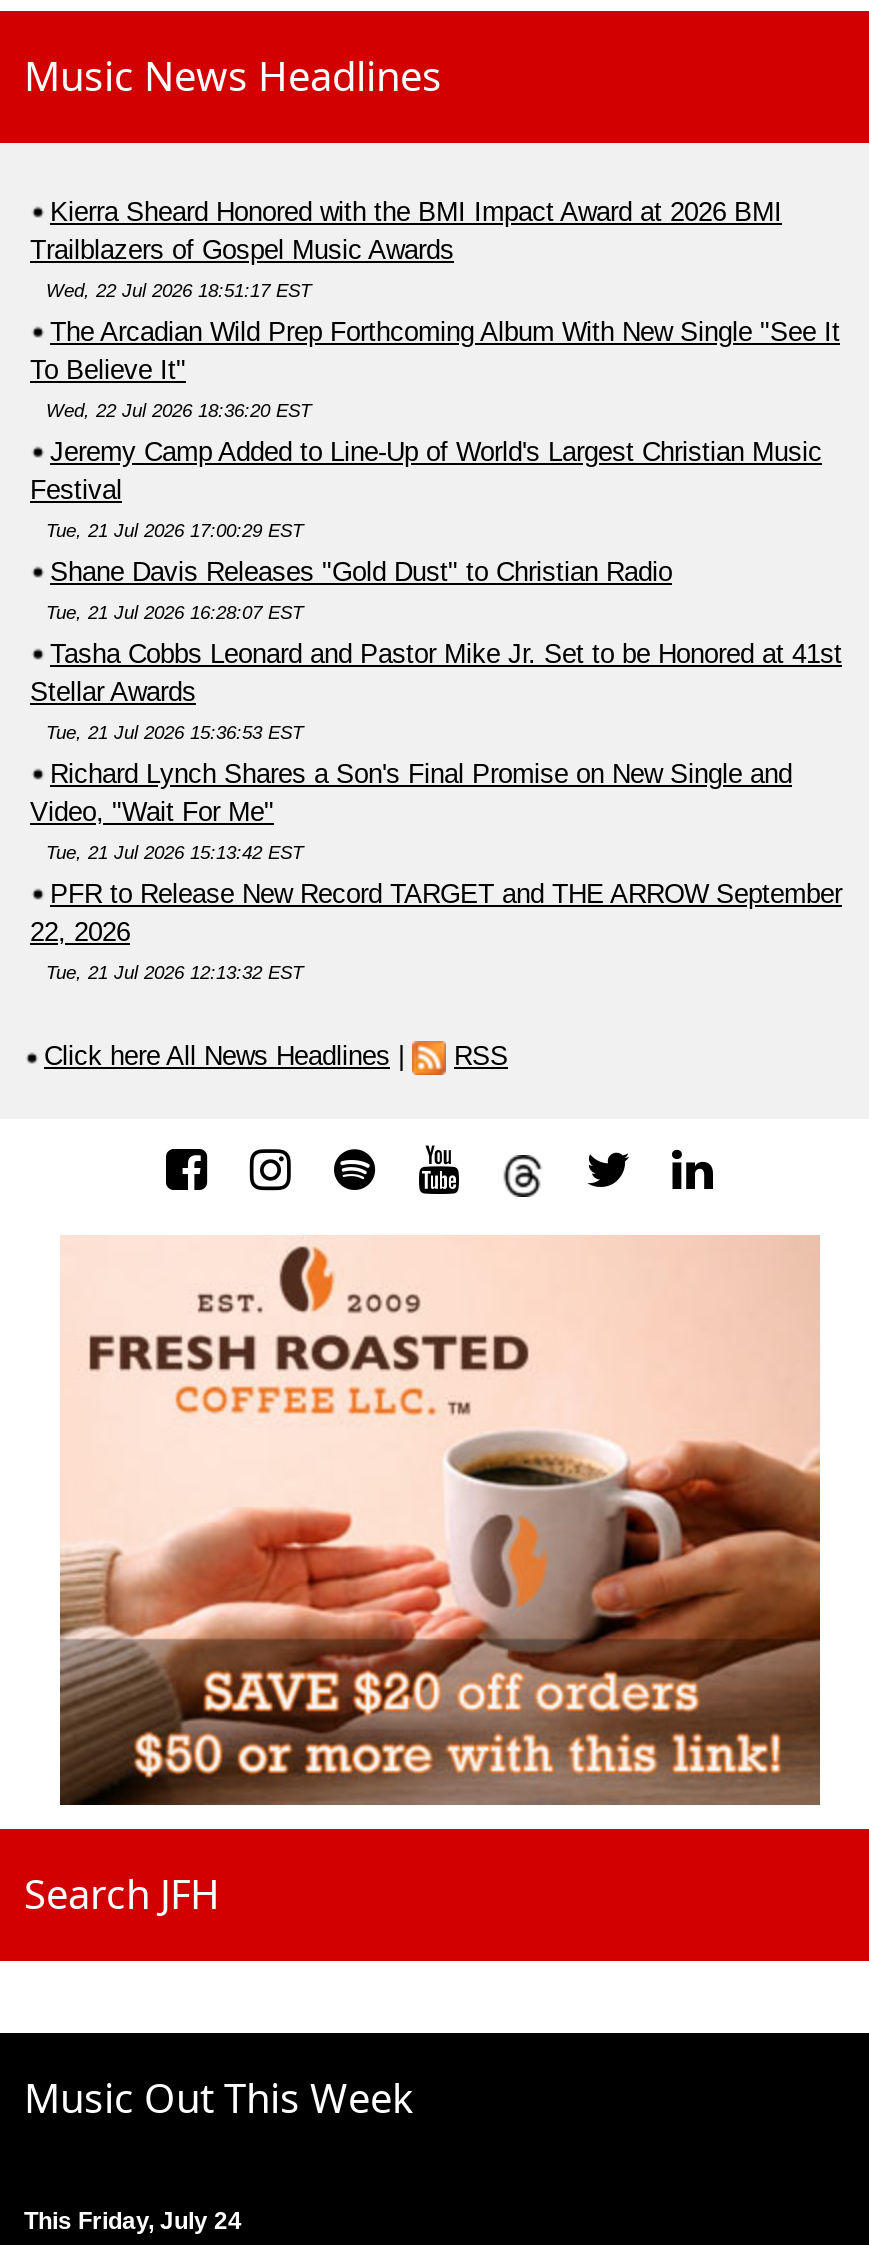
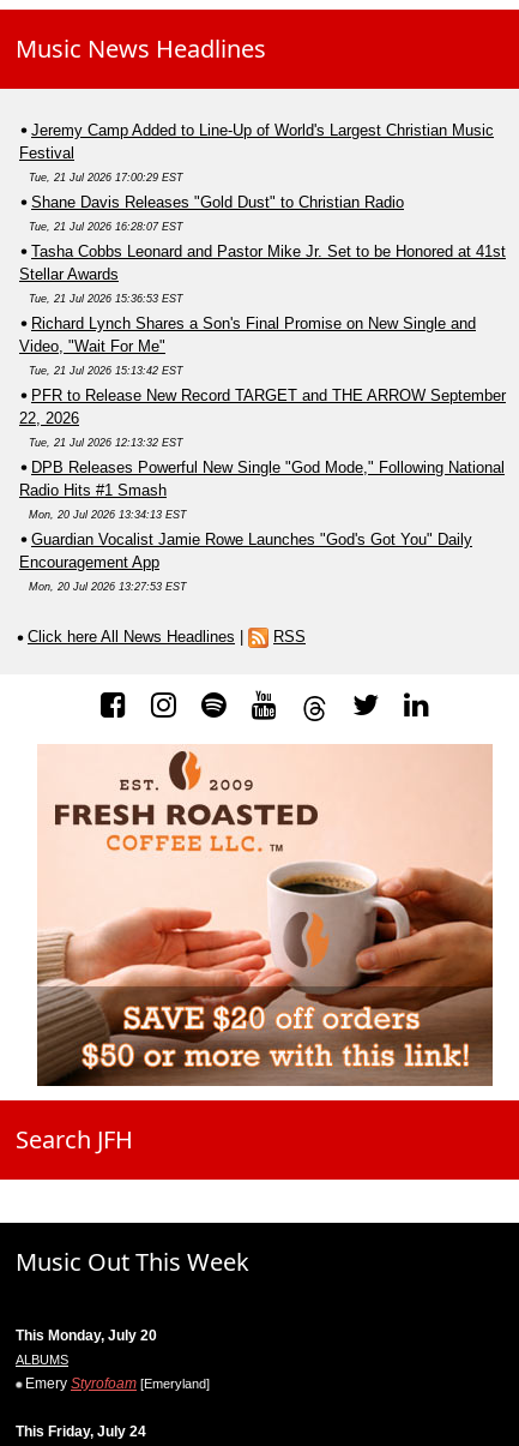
[30,197,840,421] Kierra Sheard Honored with the BMI Impact Award at 2026 BMI | Trailblazers of Gospel Music Awards | Wed, 22 Jul 2026 18:51:17 EST | The Arcadian Wild Prep Forthcoming Album With New Single "See It | To Believe It" | Wed, 22 Jul 2026 18:36:20 EST -> none
moved [30,437,842,983] -> [19,121,506,449]: Jeremy Camp Added to Line-Up of World's Largest Christian Music | Festival | Tue, 21 Jul 2026 17:00:29 EST | ... | 22, 2026 | Tue, 21 Jul 2026 12:13:32 EST
none -> [19,459,505,593] DPB Releases Powerful New Single "God Mode," Following National | Radio Hits #1 Smash | Mon, 20 Jul 2026 13:34:13 EST | Guardian Vocalist Jamie Rowe Launches "God's Got You" Daily | Encouragement App | Mon, 20 Jul 2026 13:27:53 EST
none -> [16,1328,210,1393] This Monday, July 20 | ALBUMS | Emery Styrofoam [Emeryland]

